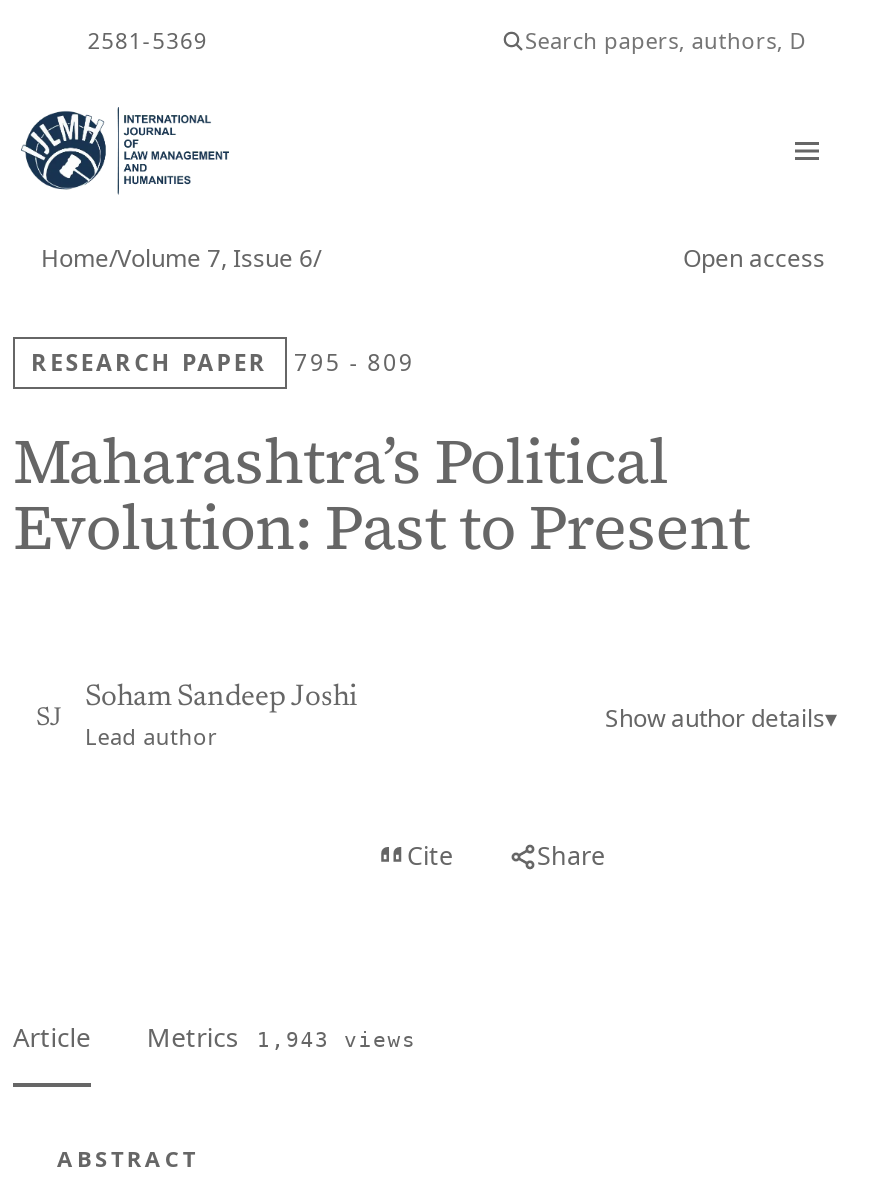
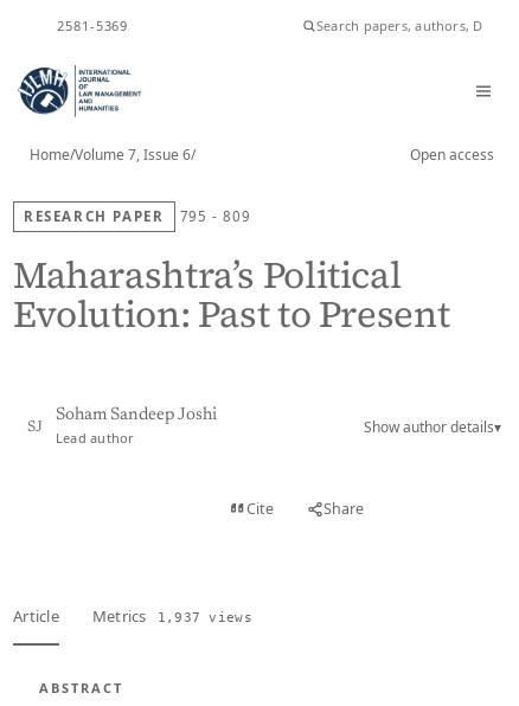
[147,1019,417,1055] Metrics 1,943 views -> [92,605,252,627] Metrics 1,937 views

